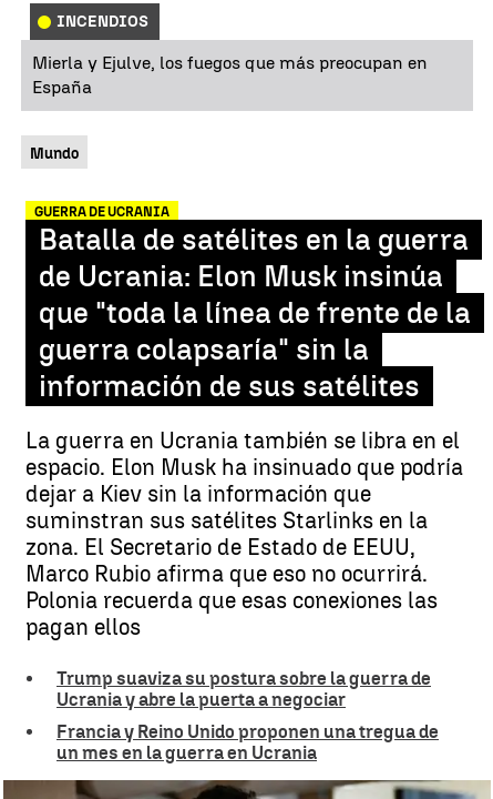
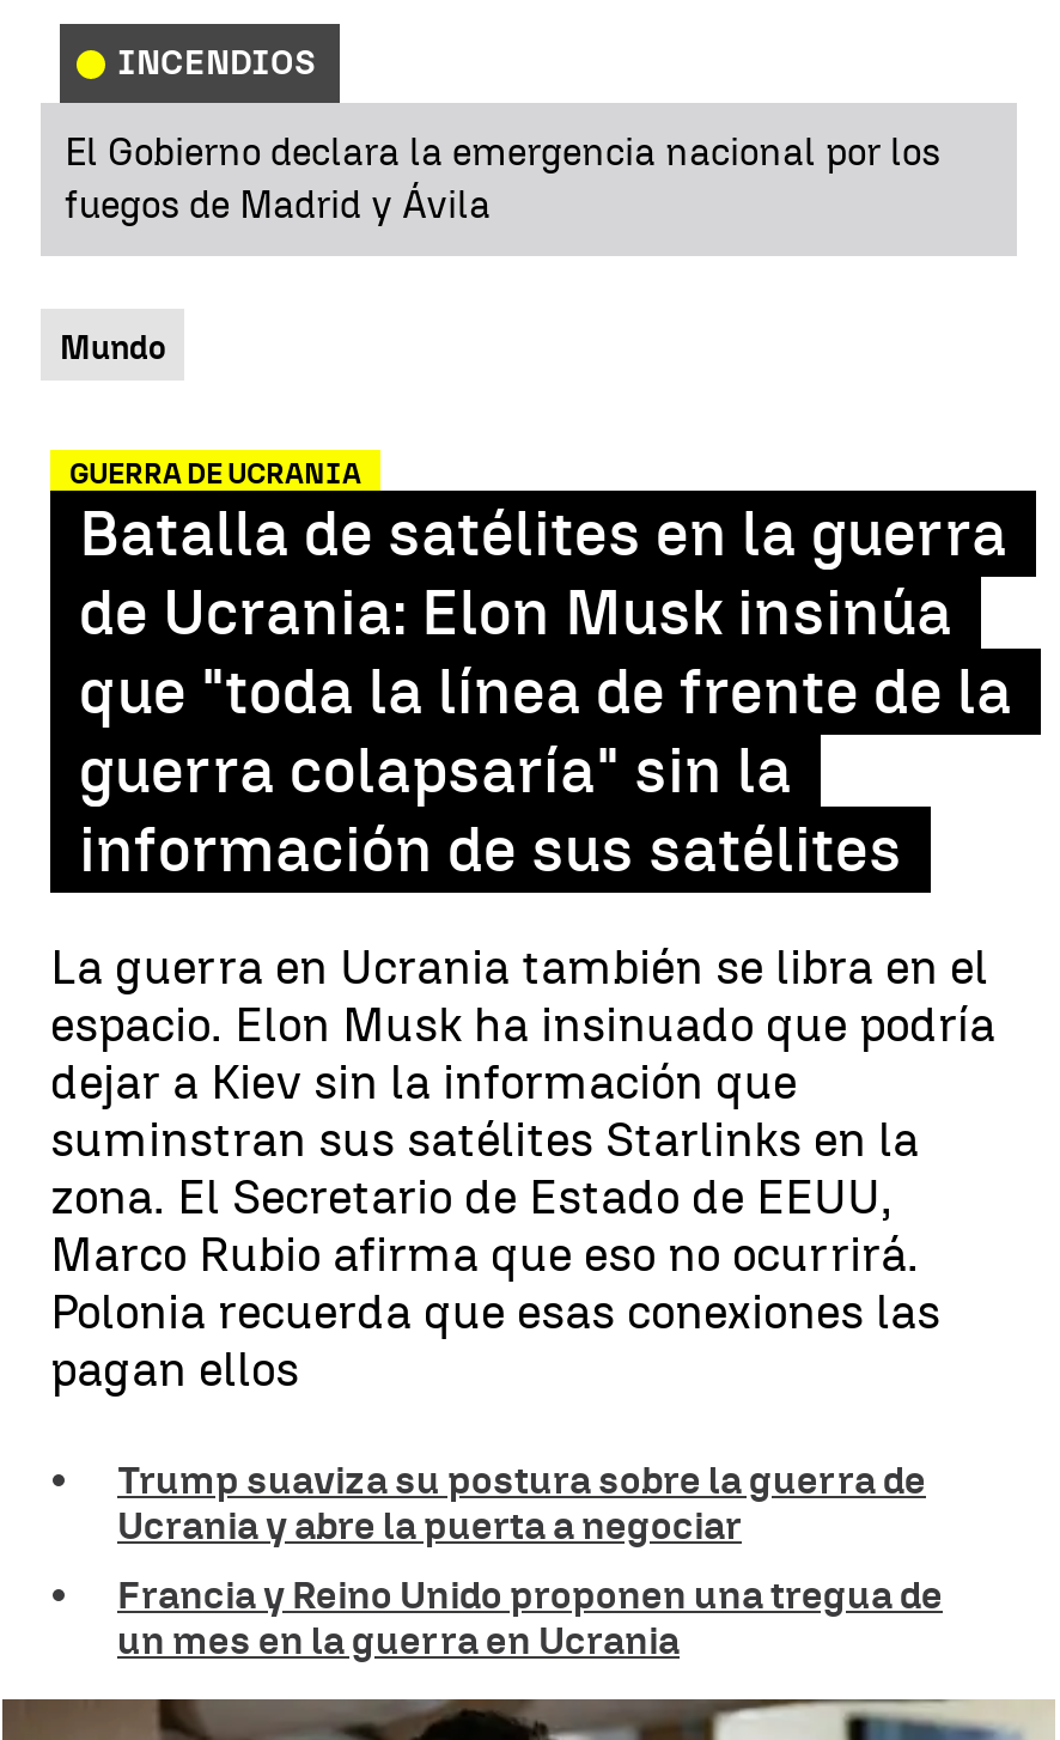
[32,52,428,98] Mierla y Ejulve, los fuegos que más preocupan en | España -> [65,129,940,227] El Gobierno declara la emergencia nacional por los | fuegos de Madrid y Ávila

